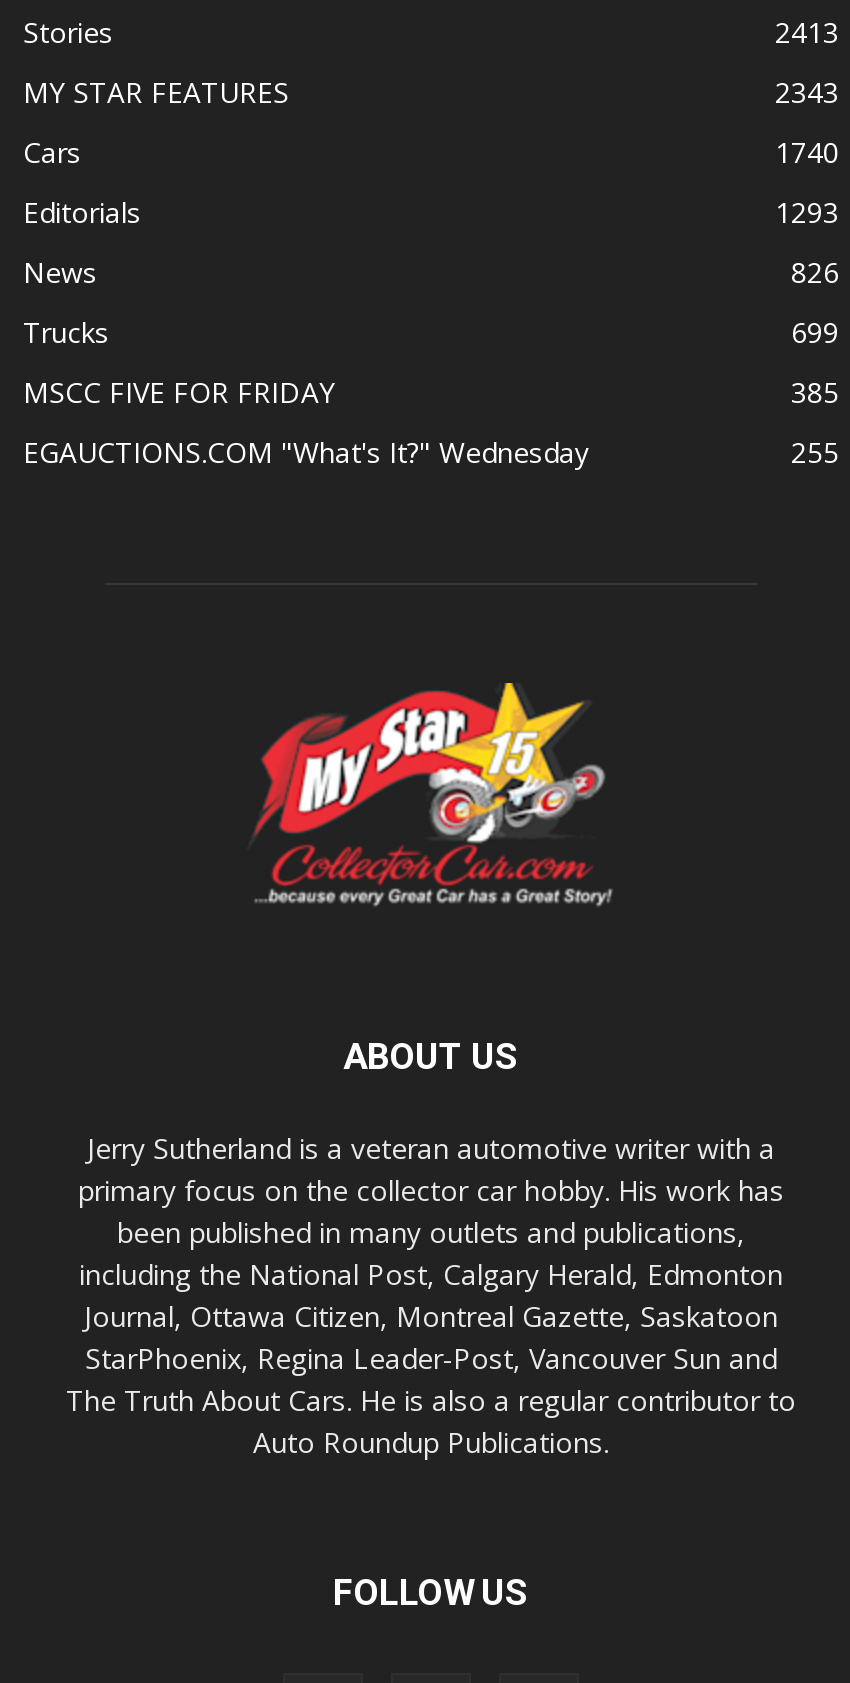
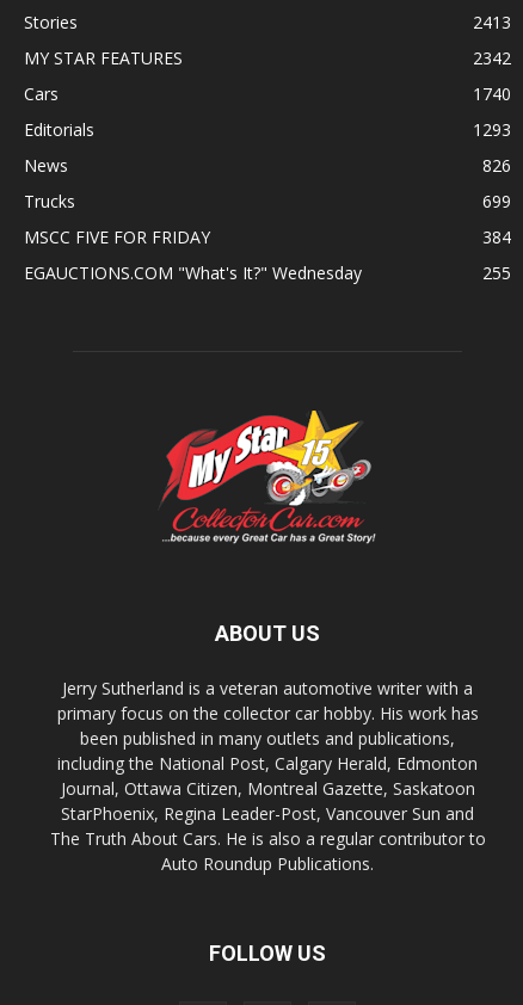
[775,73,839,111] 2343 -> [473,46,511,69] 2342
[791,373,839,411] 385 -> [482,225,511,248] 384

